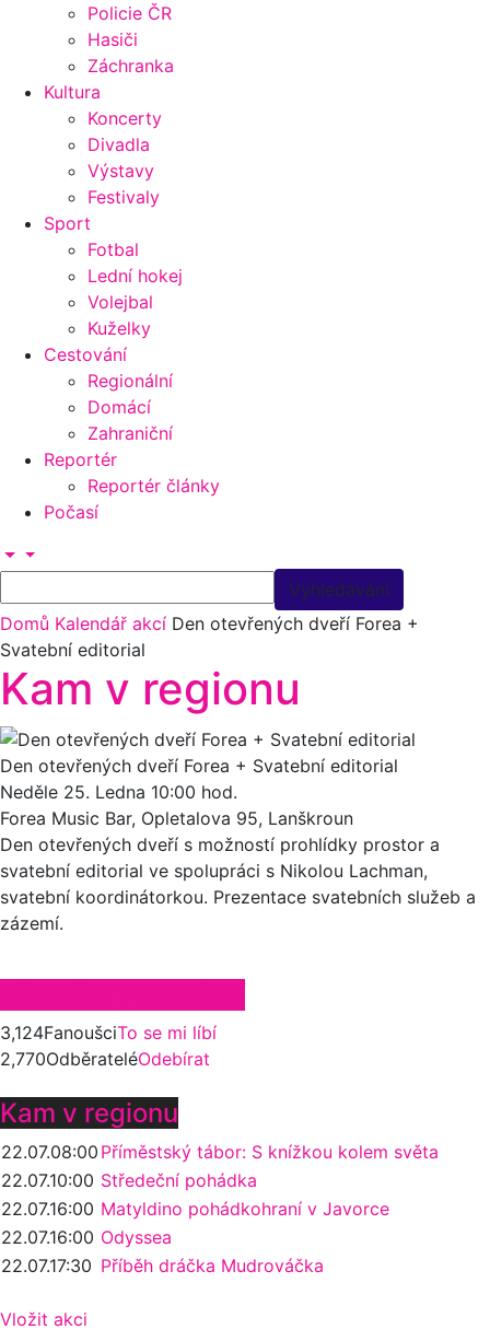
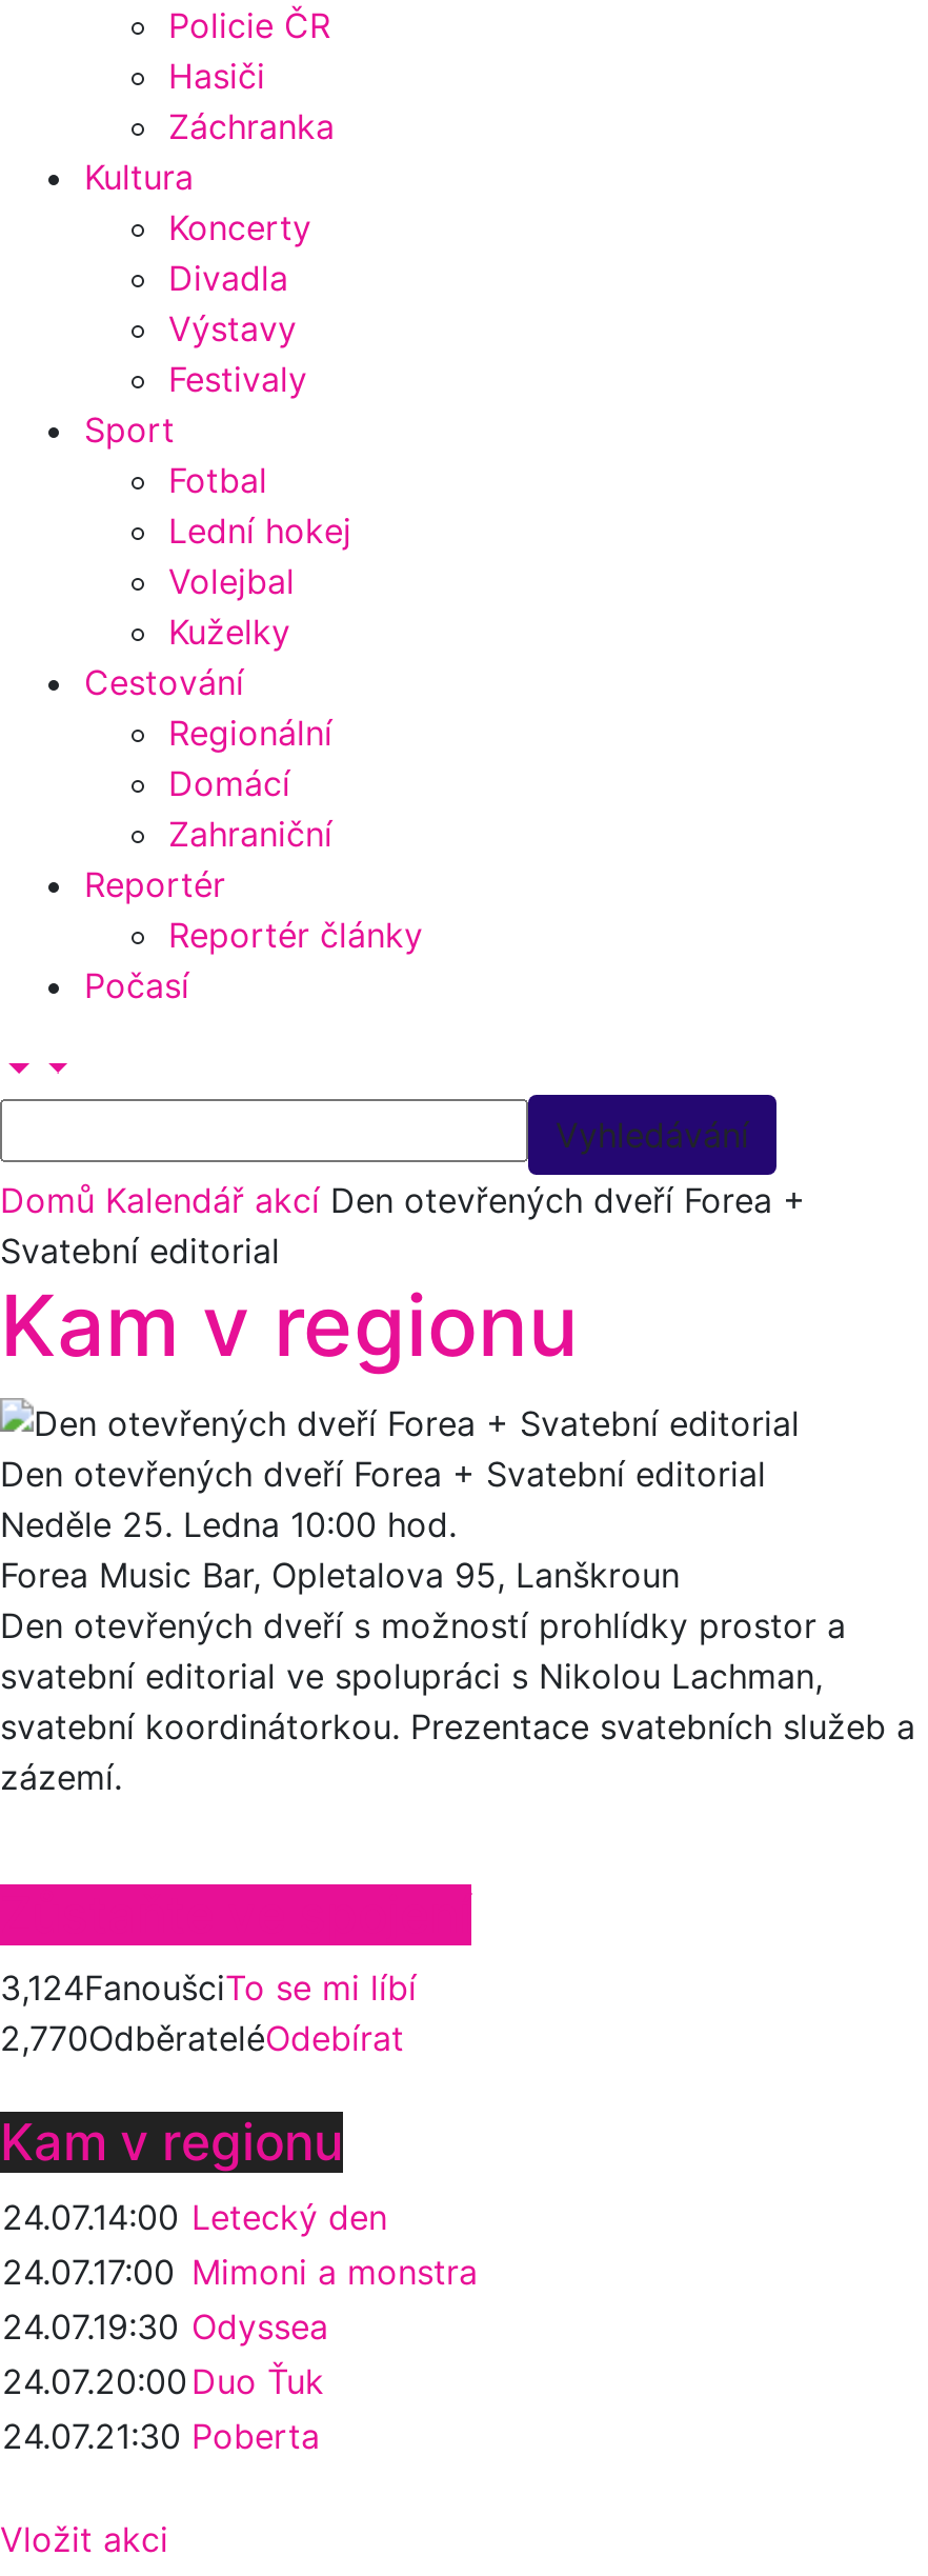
[1,1140,439,1276] 22.07.08:00 Příměstský tábor: S knížkou kolem světa | 22.07.10:00 Středeční pohádka | 22.07.16:00 Matyldino pohádkohraní v Javorce | 22.07.16:00 Odyssea | 22.07.17:30 Příběh dráčka Mudrováčka -> [2,2195,478,2456] 24.07.14:00 Letecký den | 24.07.17:00 Mimoni a monstra | 24.07.19:30 Odyssea | 24.07.20:00 Duo Ťuk | 24.07.21:30 Poberta

